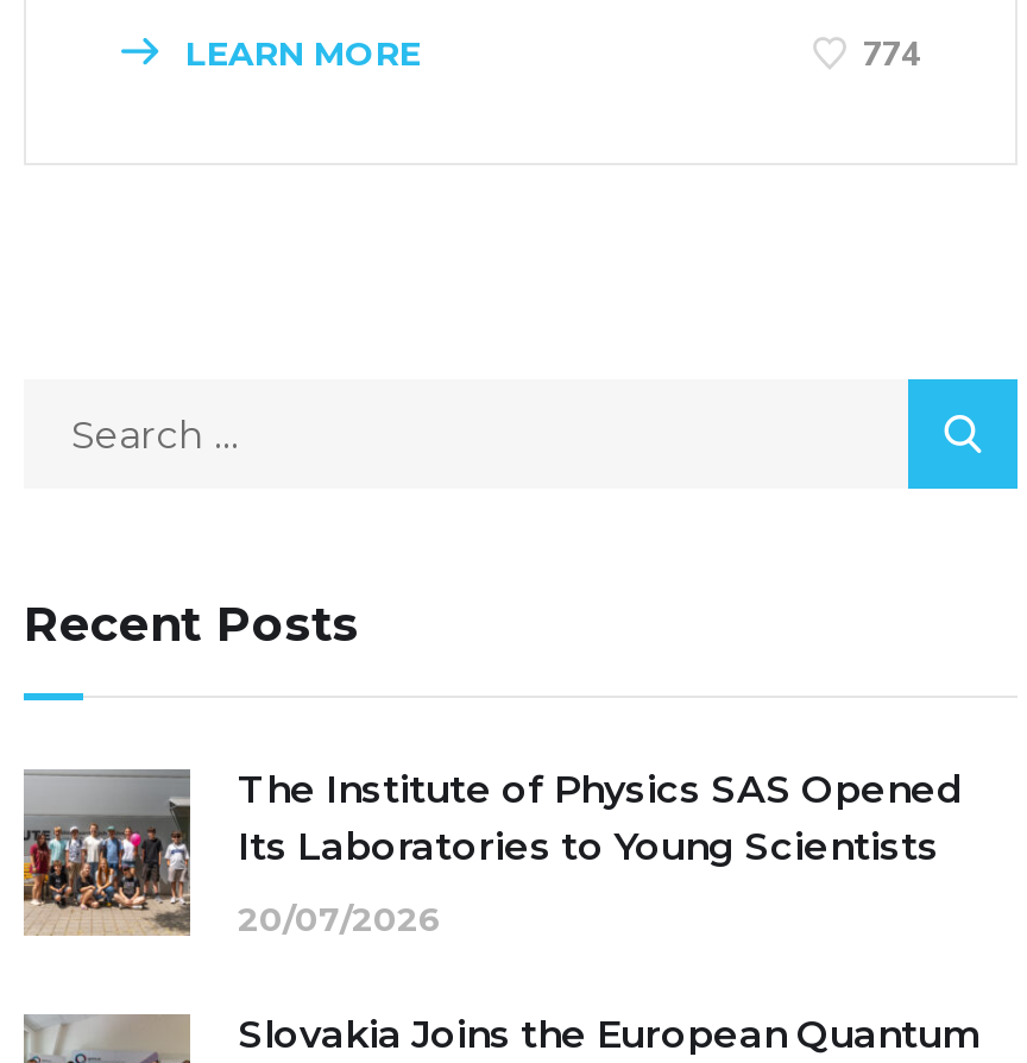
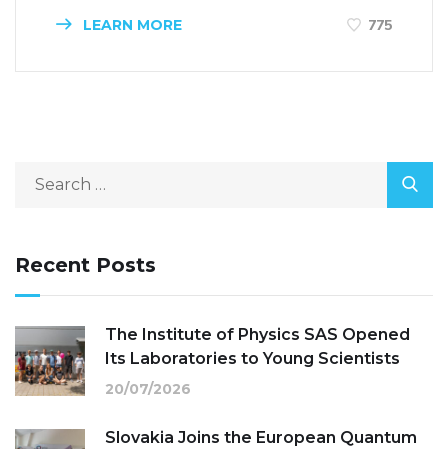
[863,32,920,77] 774 -> [368,16,392,35] 775

